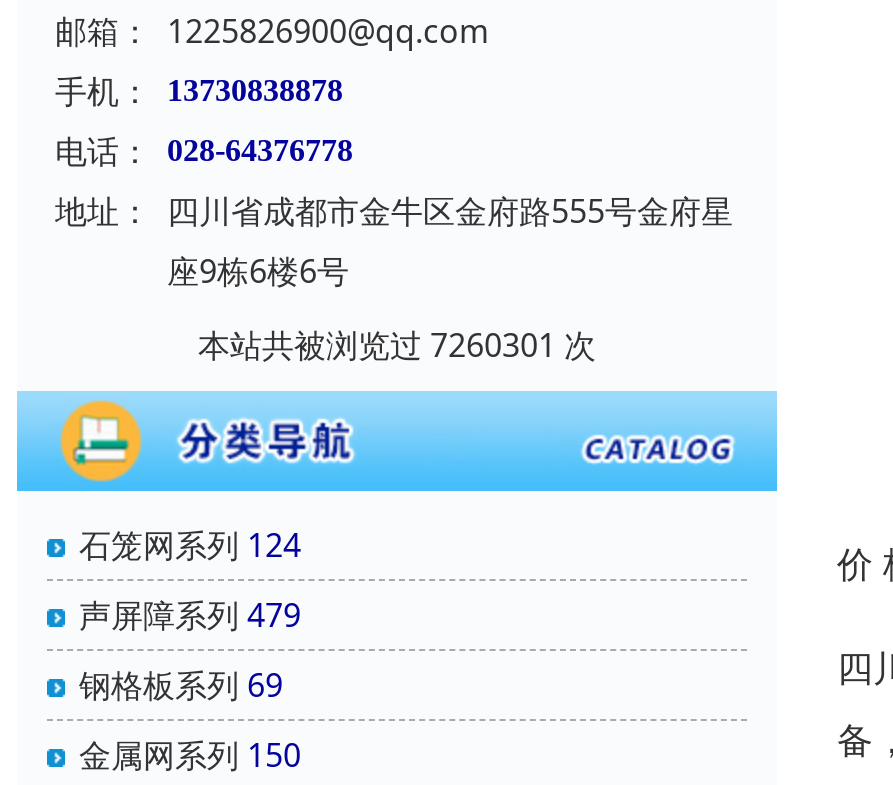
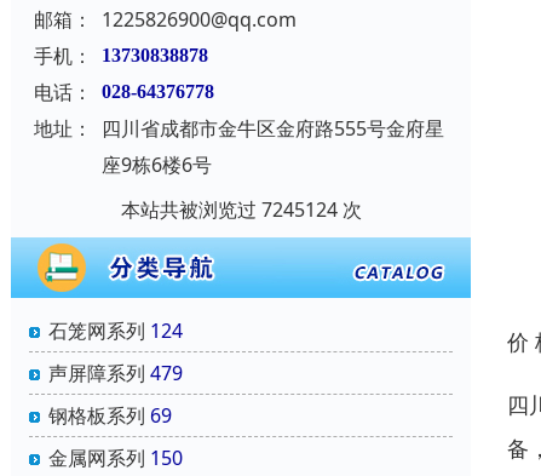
[198,323,596,367] 本站共被浏览过 7260301 次 -> [120,196,361,223] 本站共被浏览过 7245124 次

